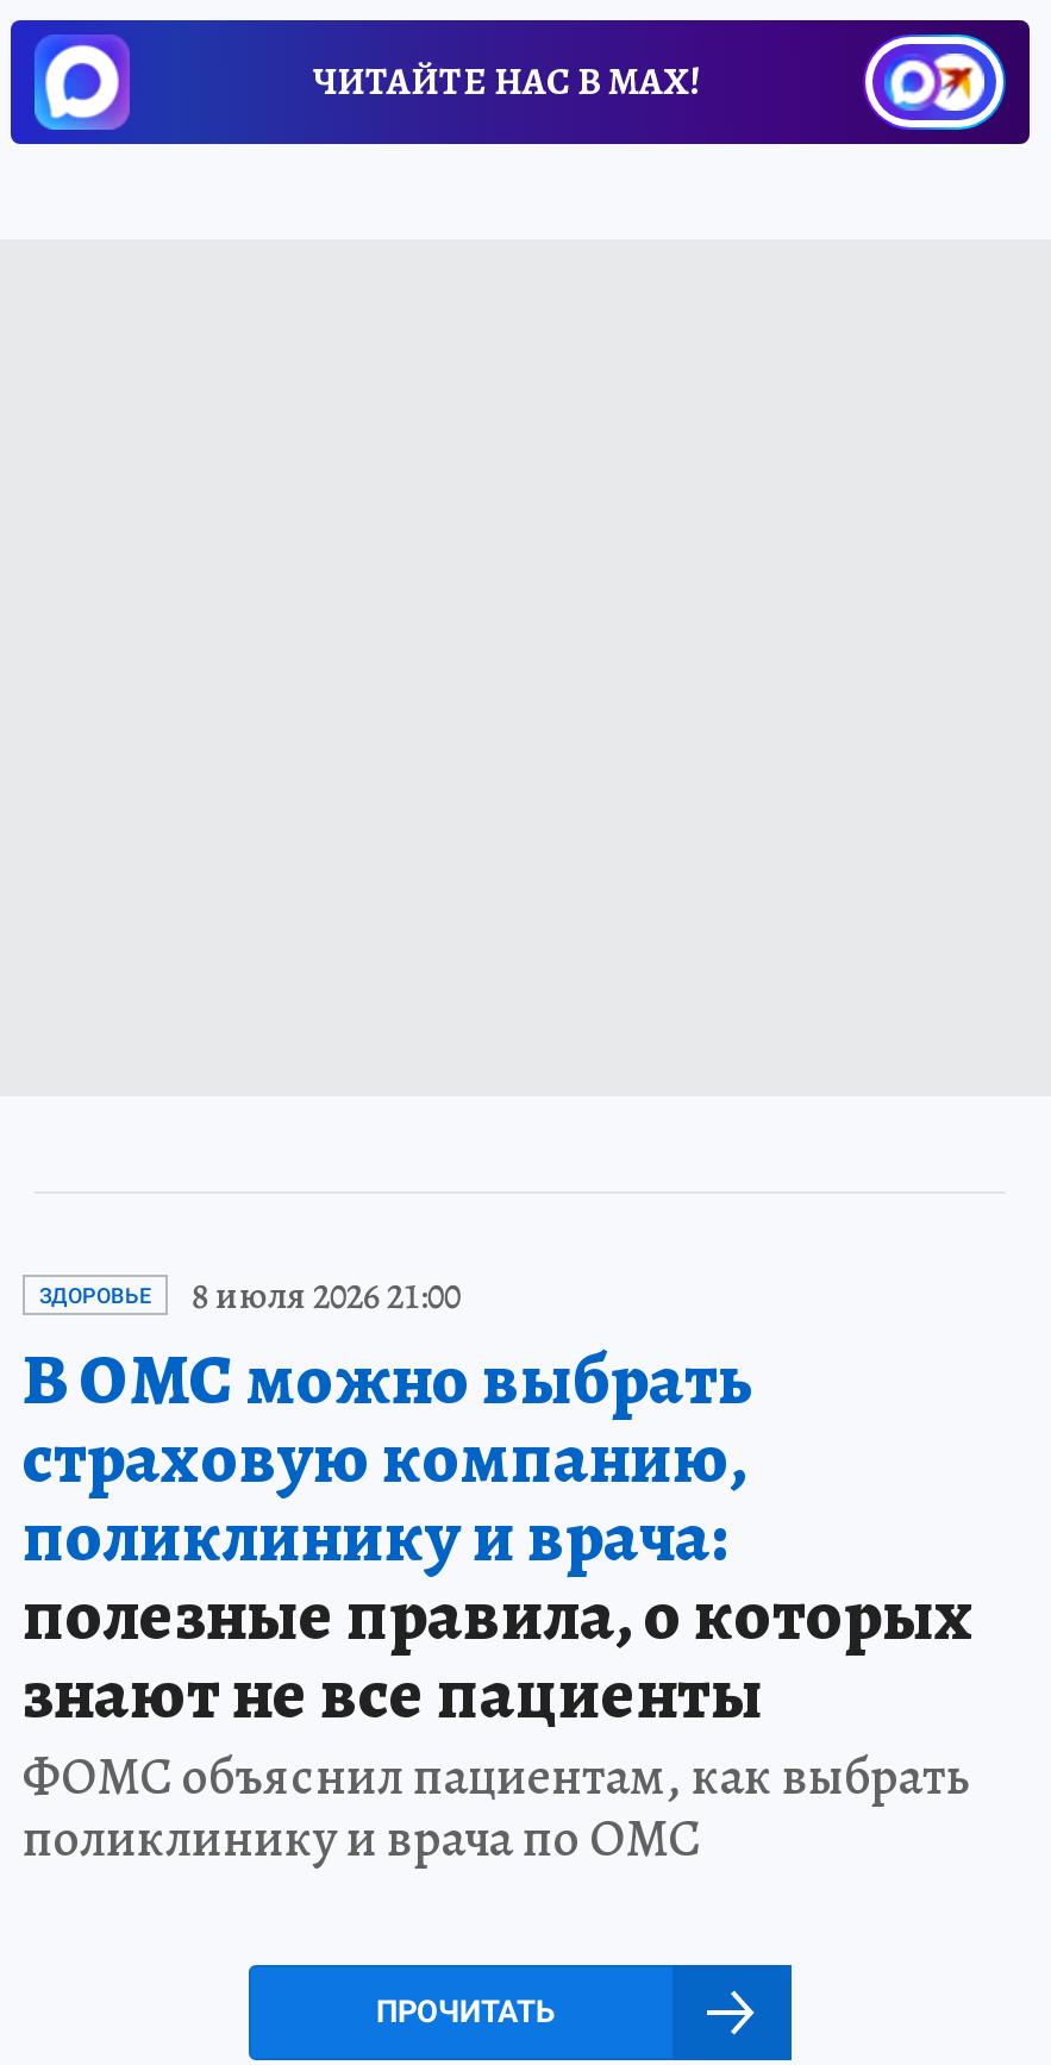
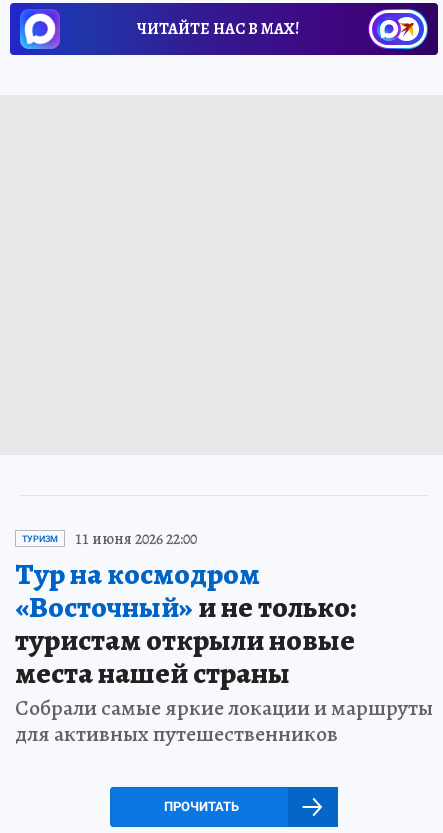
[23,1269,975,1874] ЗДОРОВЬЕ | 8 июля 2026 21:00 | В ОМС можно выбрать | страховую компанию, | поликлинику и врача: | полезные правила, о которых | знают не все пациенты | ФОМС объяснил пациентам, как выбрать | поликлинику и врача по ОМС -> [15,528,433,749] ТУРИЗМ | 11 июня 2026 22:00 | Тур на космодром | «Восточный»и не только: | туристам открыли новые | места нашей страны | Собрали самые яркие локации и маршруты | для активных путешественников

